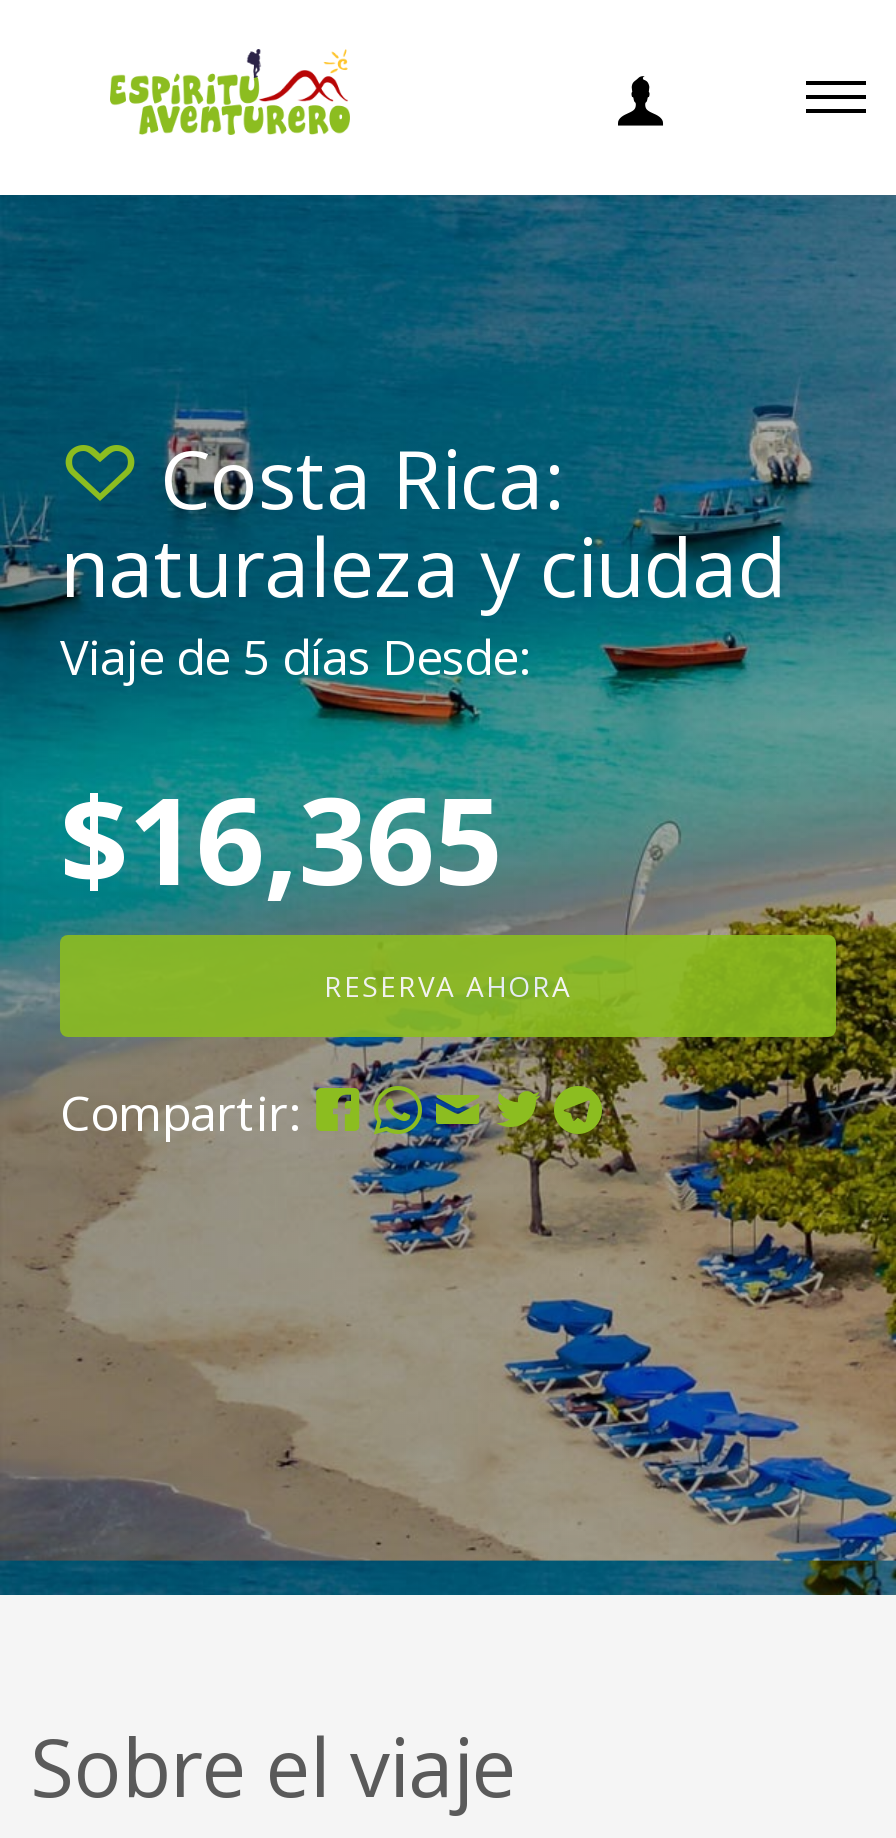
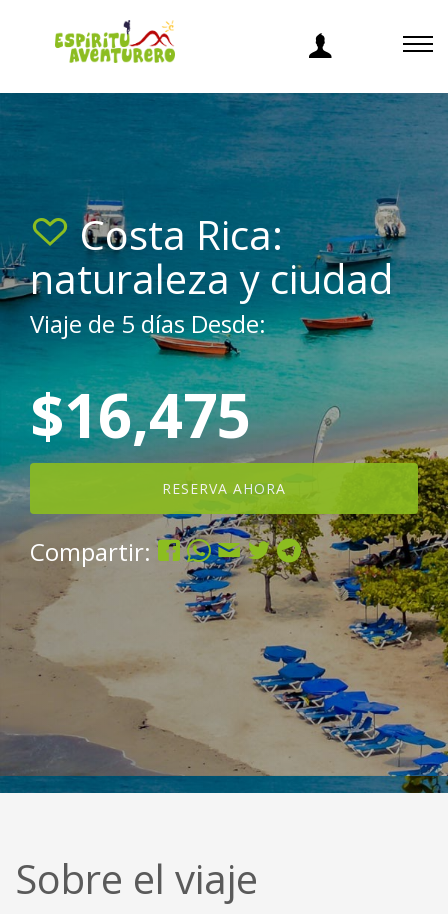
[60,757,502,921] $16,365 -> [30,374,251,456] $16,475

